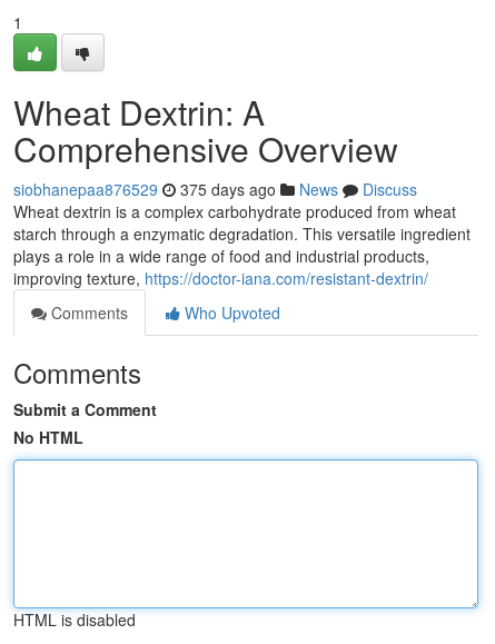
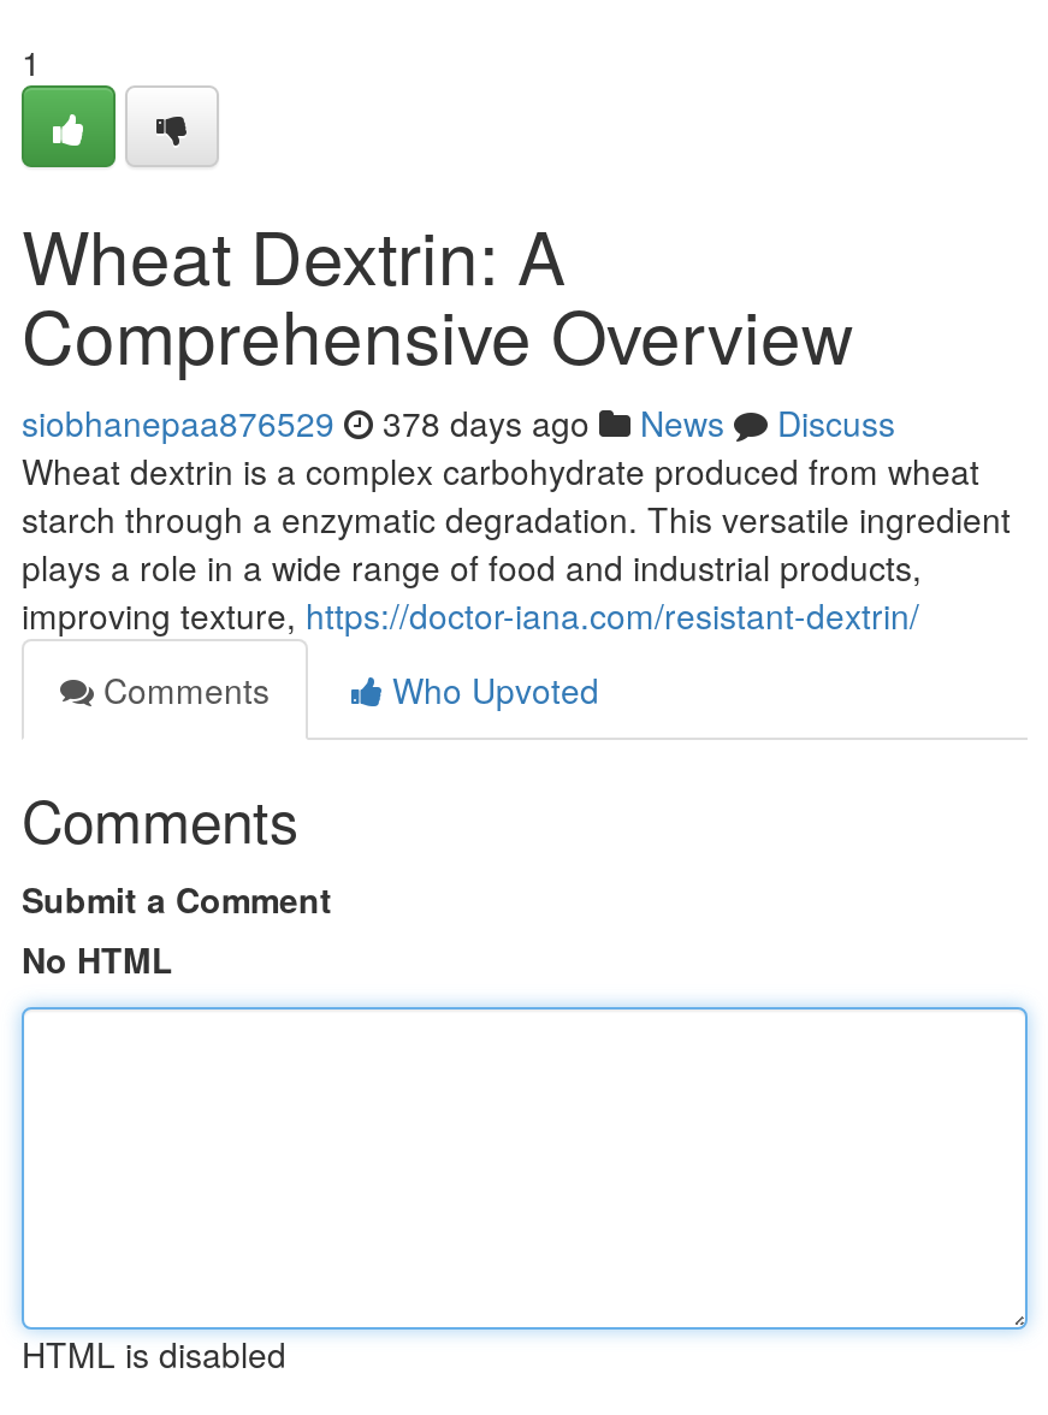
[13,178,417,200] siobhanepaa876529 375 days ago News Discuss -> [22,398,895,446] siobhanepaa876529 378 days ago News Discuss

